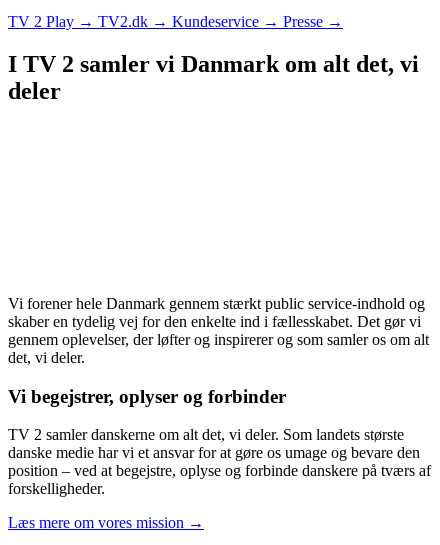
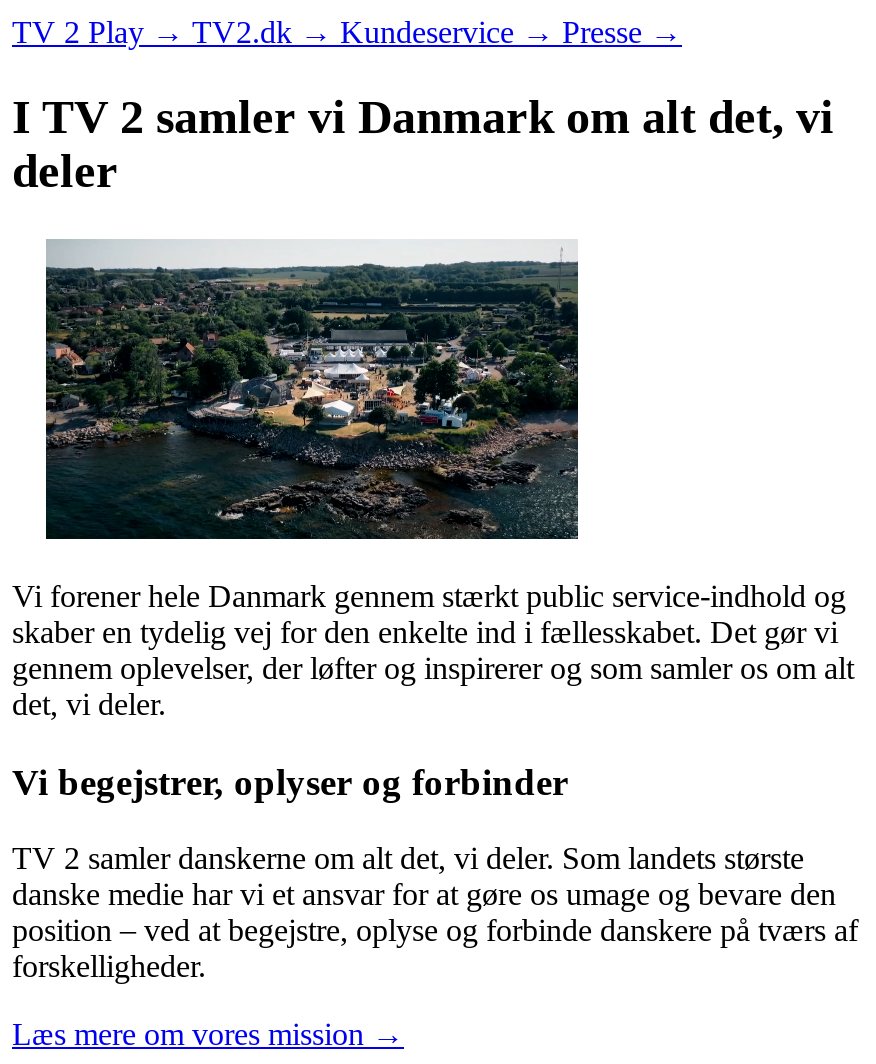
none -> [44,239,580,541] [image]

